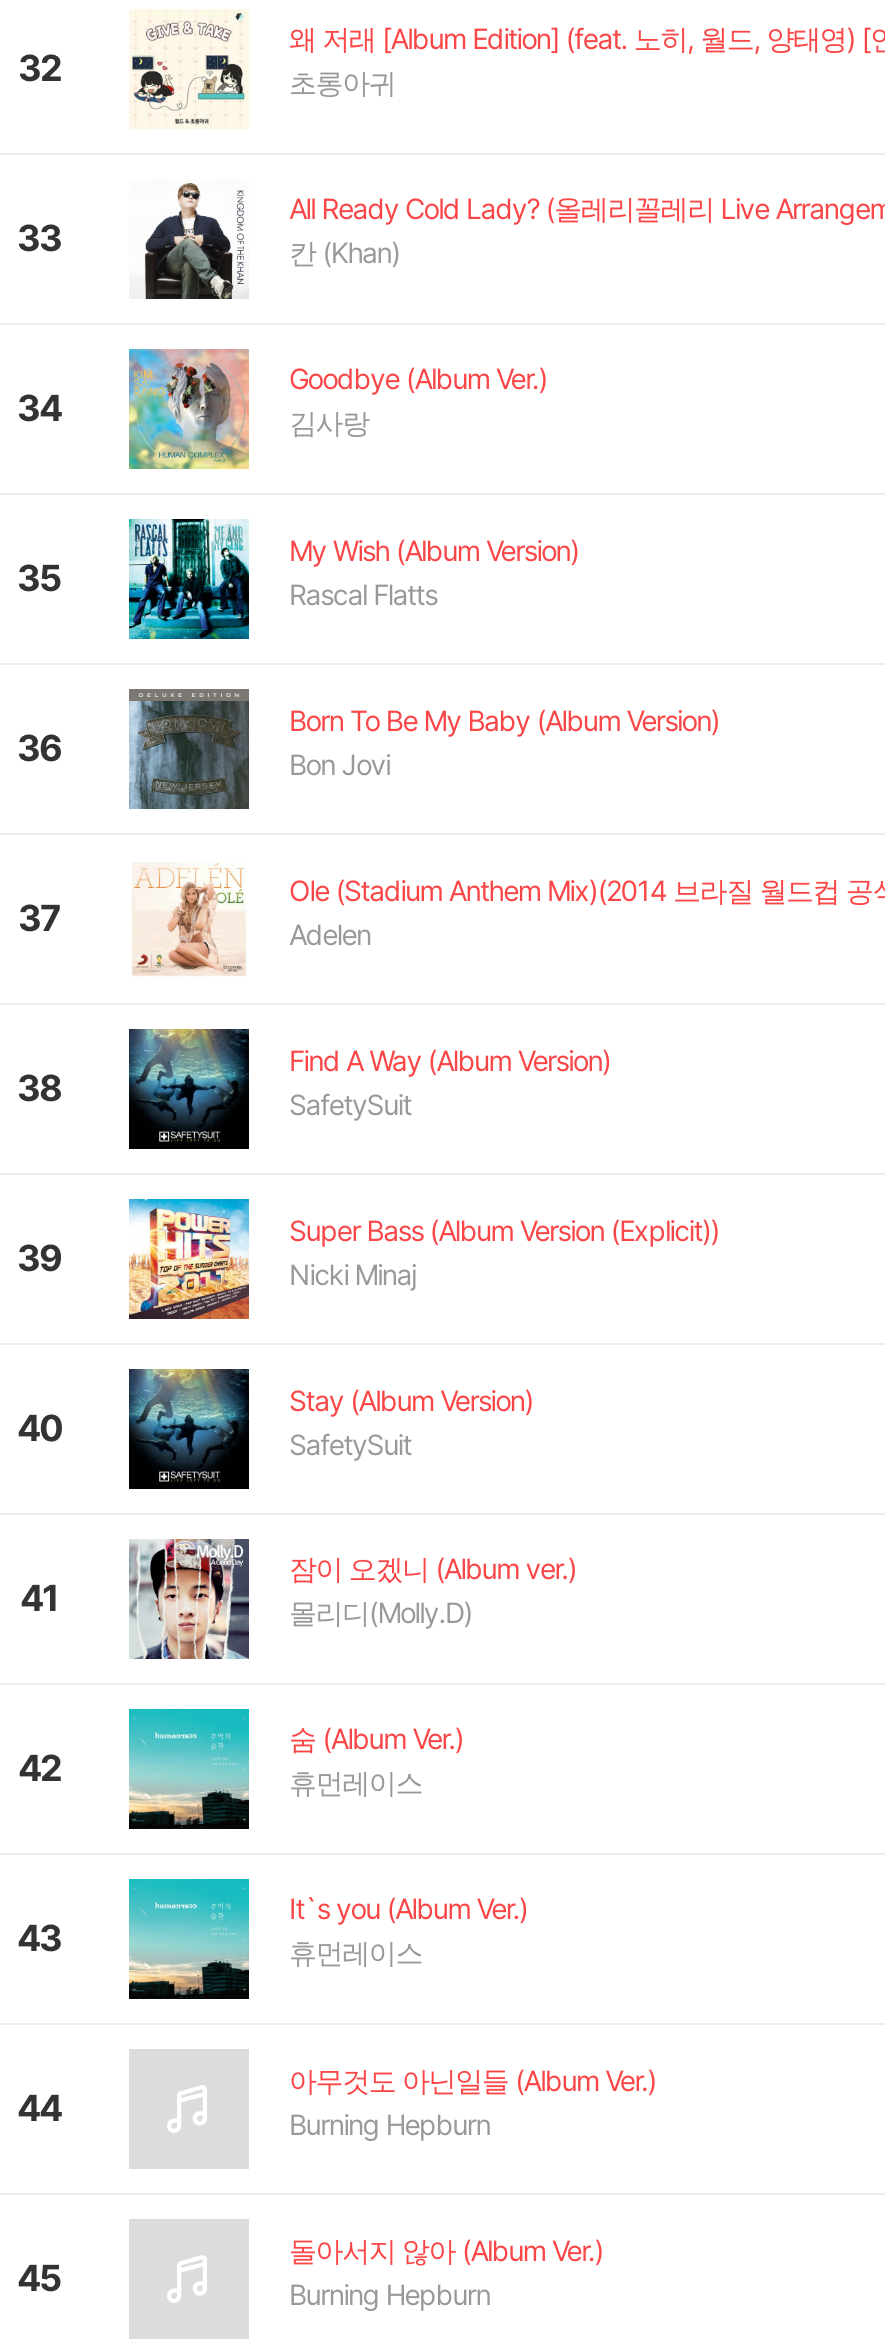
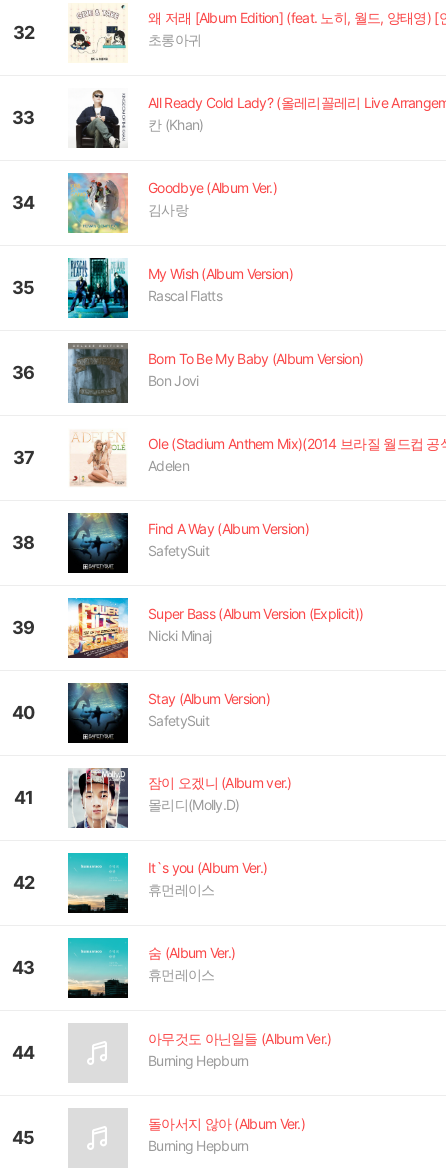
moved [289,1721,463,1755] -> [148,944,235,961]: 숨 (Album Ver.)
moved [289,1891,528,1925] -> [148,859,267,876]: It`s you (Album Ver.)

